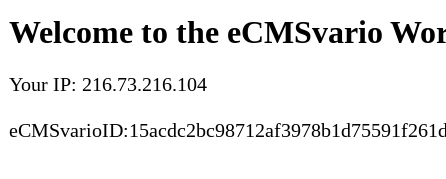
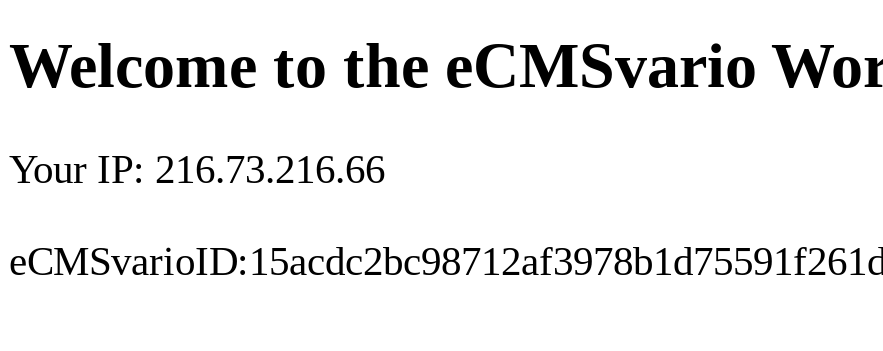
[9,73,207,95] Your IP: 216.73.216.104 -> [9,147,385,191] Your IP: 216.73.216.66

